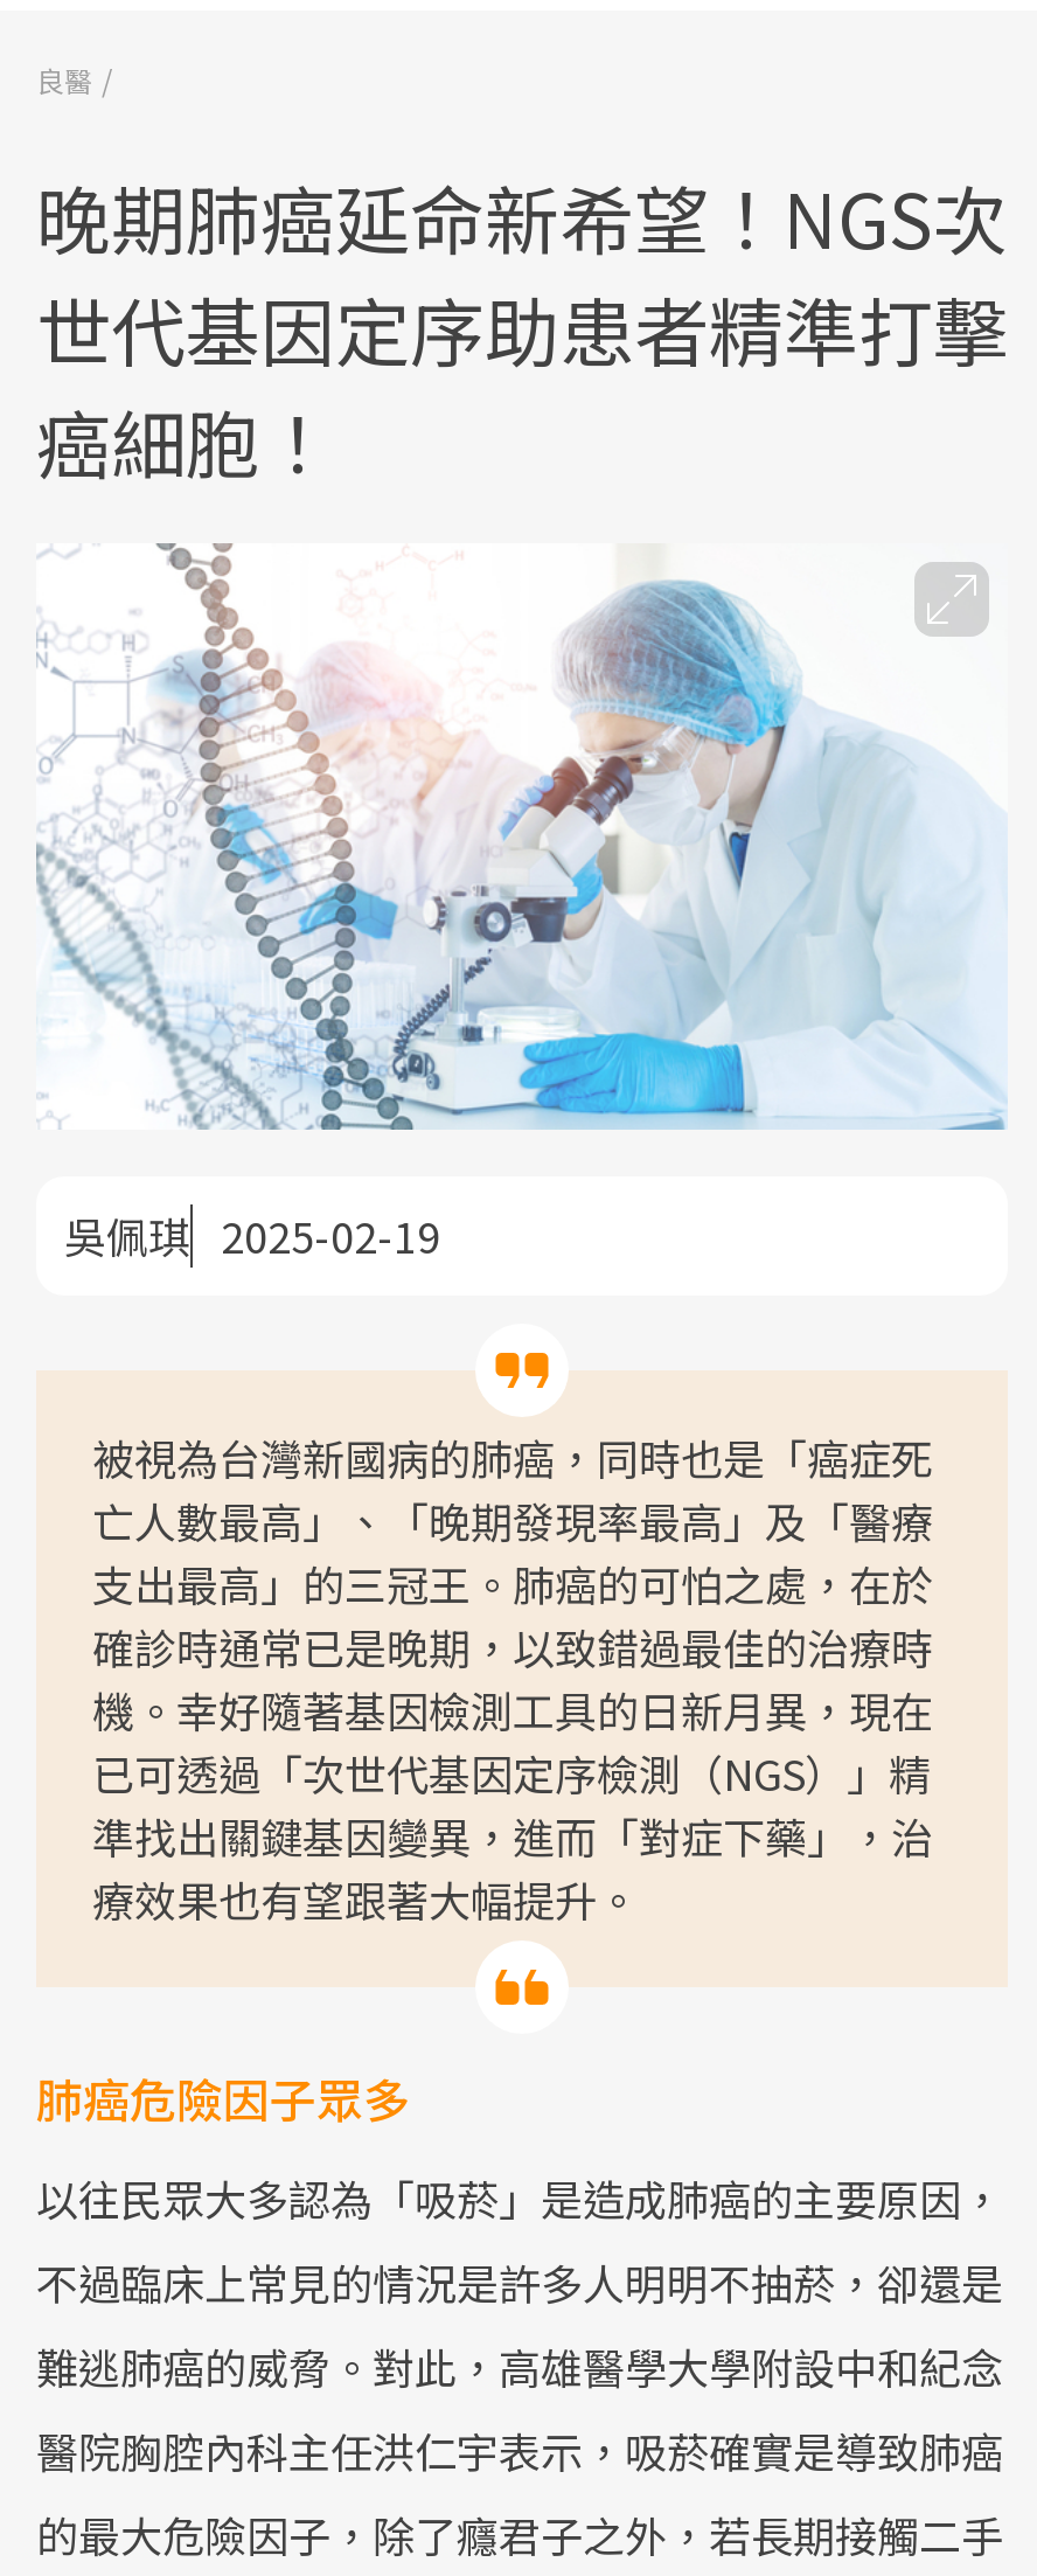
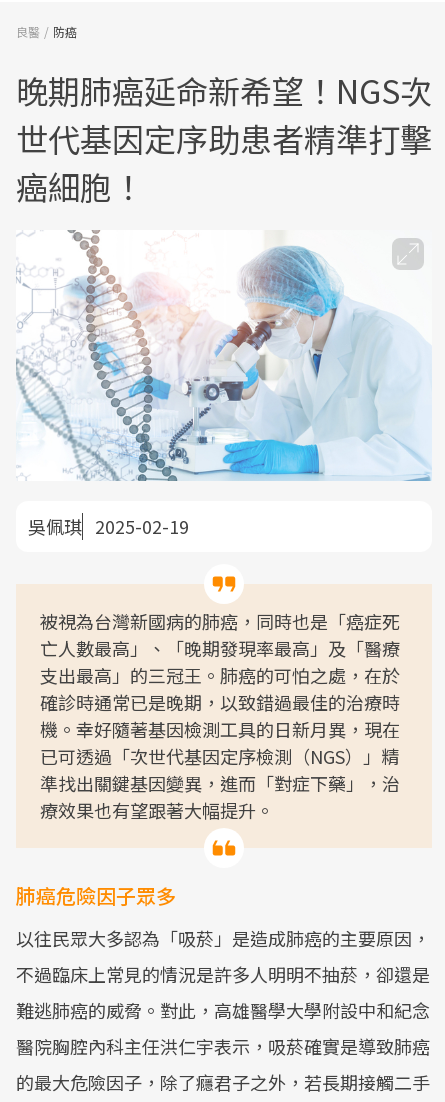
none -> [53,23,77,40] 防癌

